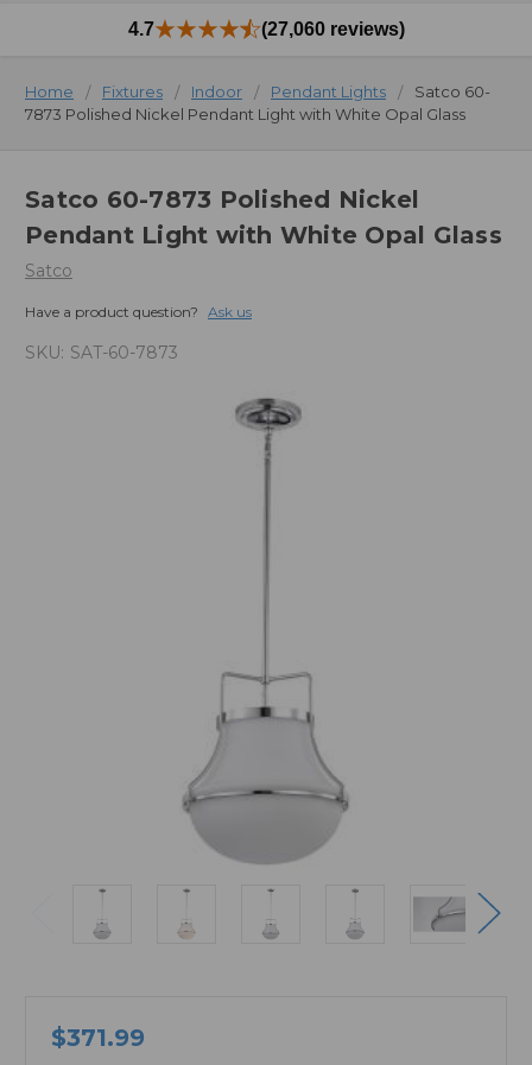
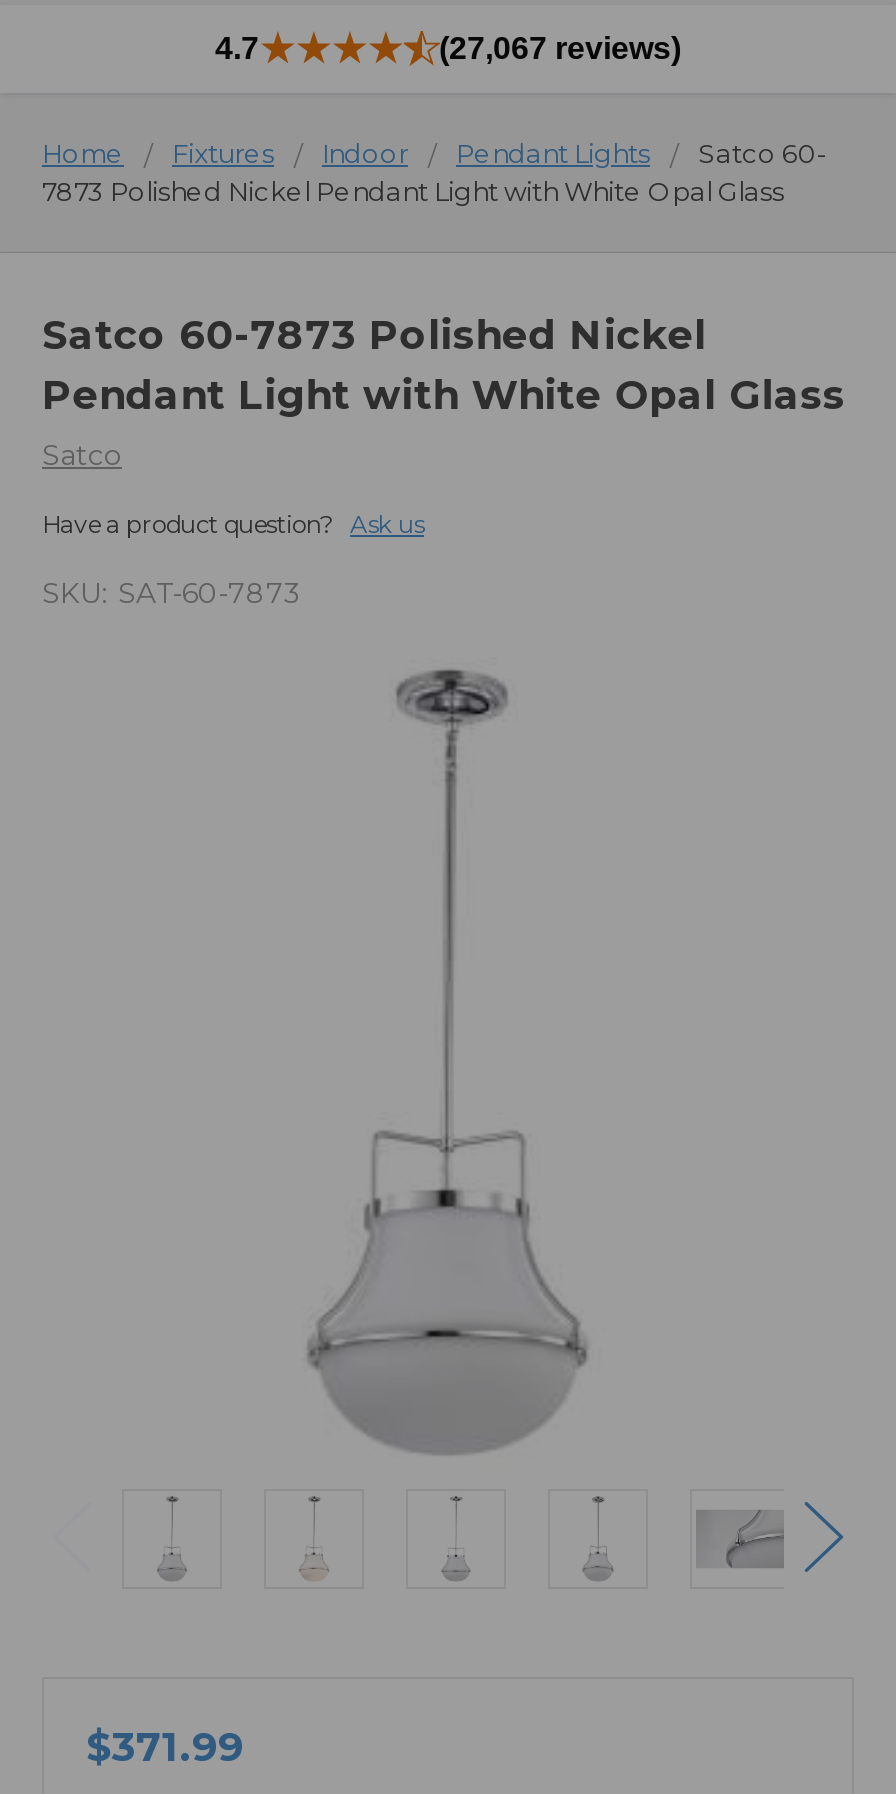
[261,19,404,40] (27,060 reviews) -> [439,32,681,66] (27,067 reviews)

